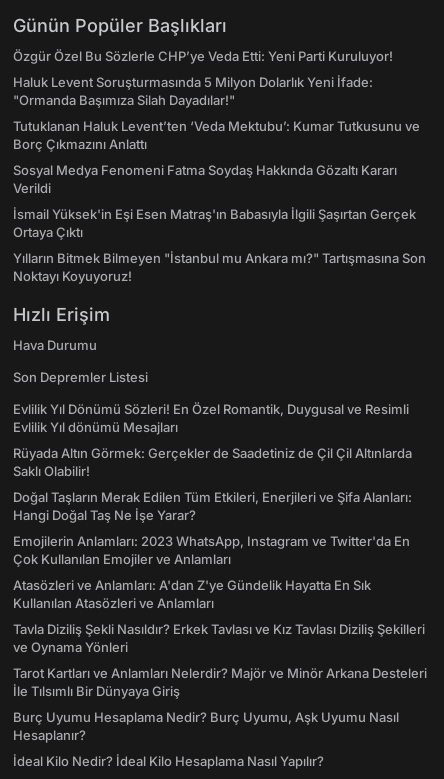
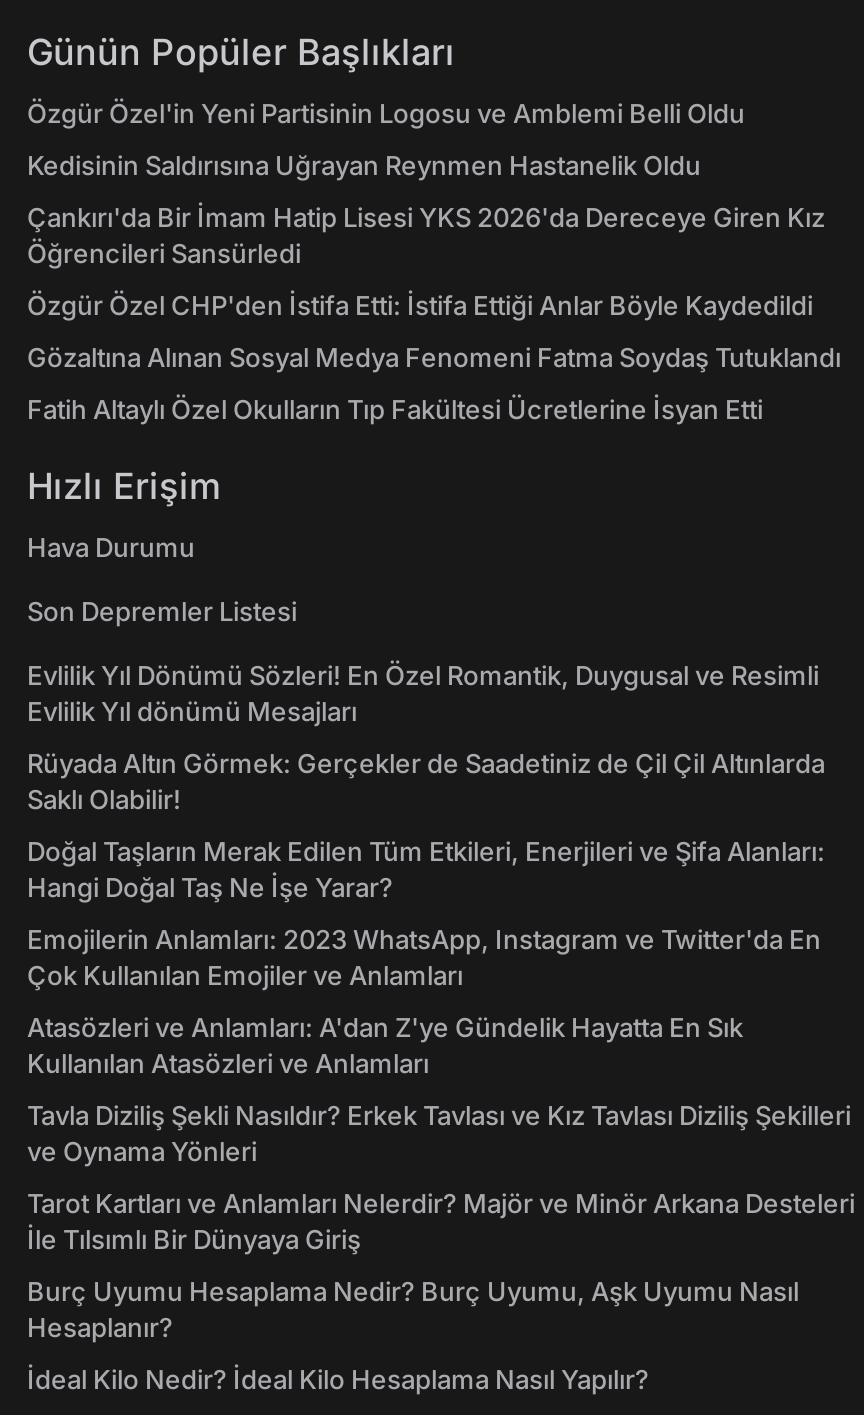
[13,48,393,64] Özgür Özel Bu Sözlerle CHP’ye Veda Etti: Yeni Parti Kuruluyor! -> [27,97,745,129] Özgür Özel'in Yeni Partisinin Logosu ve Amblemi Belli Oldu
[13,74,373,108] Haluk Levent Soruşturmasında 5 Milyon Dolarlık Yeni İfade: | "Ormanda Başımıza Silah Dayadılar!" -> [27,149,701,181] Kedisinin Saldırısına Uğrayan Reynmen Hastanelik Oldu
[13,118,420,152] Tutuklanan Haluk Levent’ten ‘Veda Mektubu’: Kumar Tutkusunu ve | Borç Çıkmazını Anlattı -> [27,201,825,269] Çankırı'da Bir İmam Hatip Lisesi YKS 2026'da Dereceye Giren Kız | Öğrencileri Sansürledi
[13,162,397,196] Sosyal Medya Fenomeni Fatma Soydaş Hakkında Gözaltı Kararı | Verildi -> [27,289,813,321] Özgür Özel CHP'den İstifa Etti: İstifa Ettiği Anlar Böyle Kaydedildi
[13,206,416,240] İsmail Yüksek'in Eşi Esen Matraş'ın Babasıyla İlgili Şaşırtan Gerçek | Ortaya Çıktı -> [27,341,841,373] Gözaltına Alınan Sosyal Medya Fenomeni Fatma Soydaş Tutuklandı
[13,250,426,284] Yılların Bitmek Bilmeyen "İstanbul mu Ankara mı?" Tartışmasına Son | Noktayı Koyuyoruz! -> [27,393,763,425] Fatih Altaylı Özel Okulların Tıp Fakültesi Ücretlerine İsyan Etti

